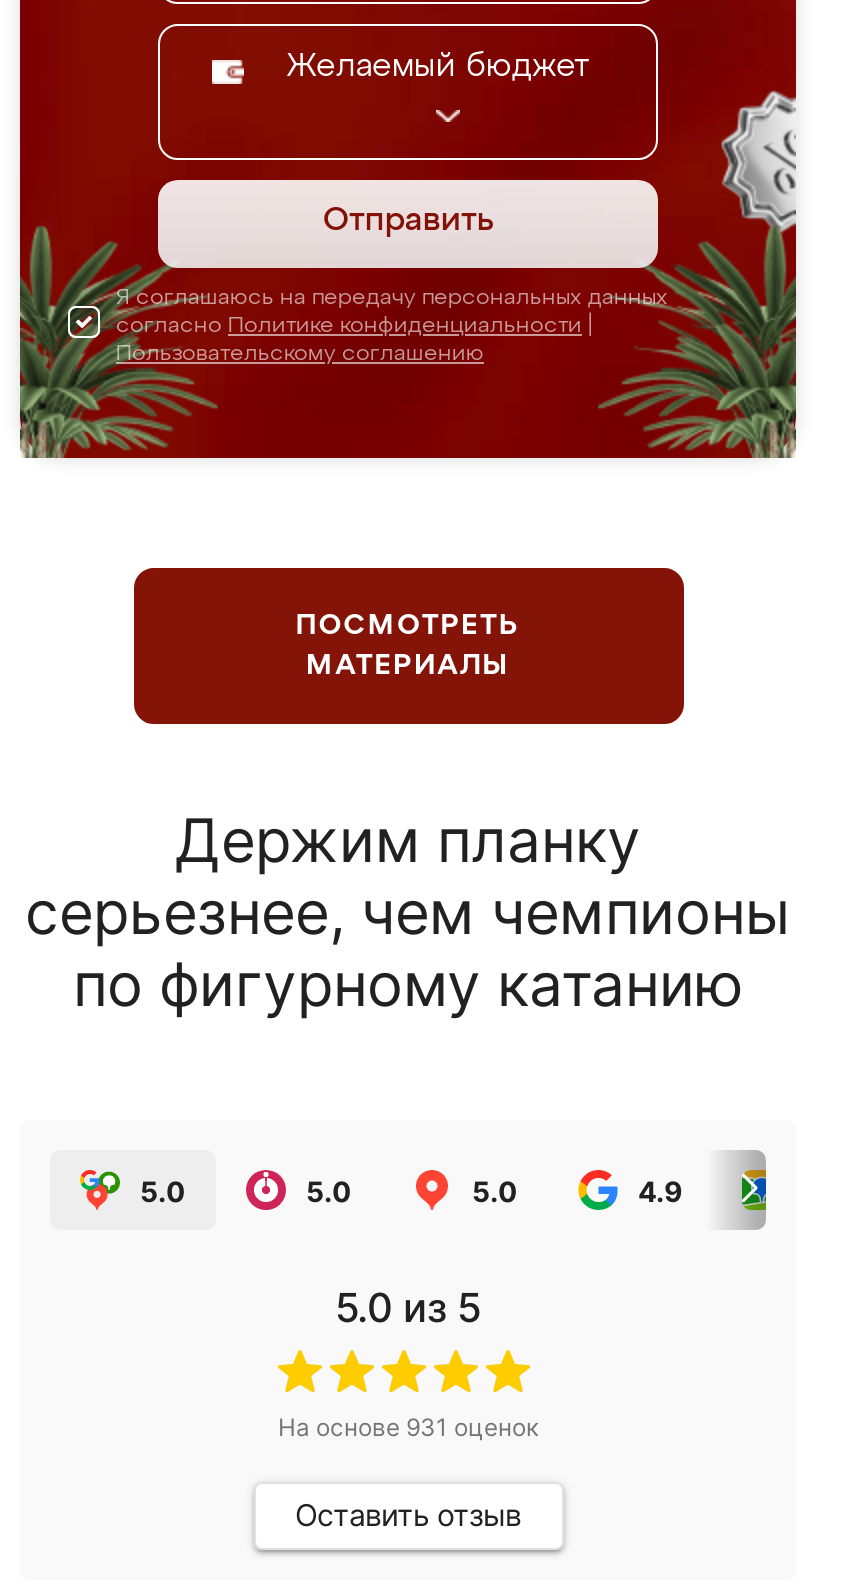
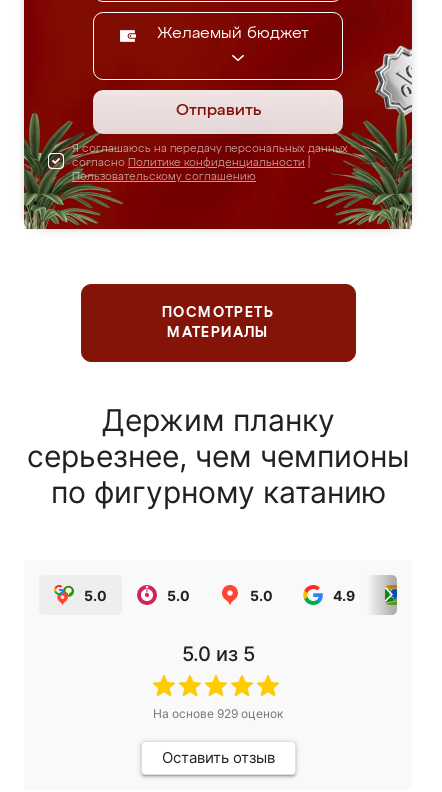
[278,1412,538,1442] На основе 931 оценок -> [153,706,283,721] На основе 929 оценок

